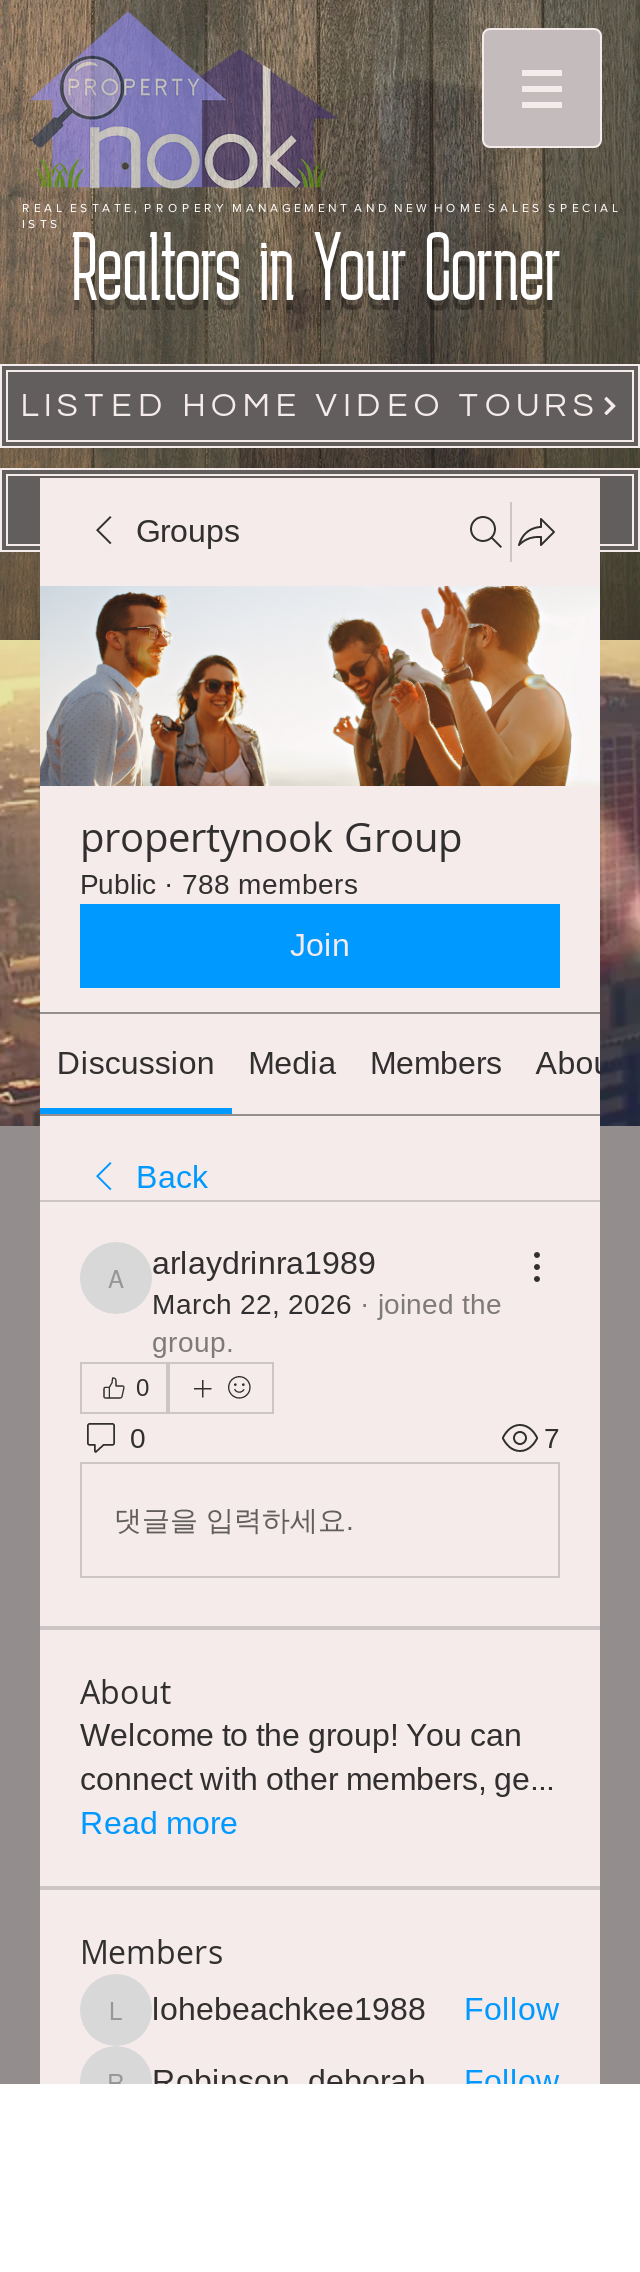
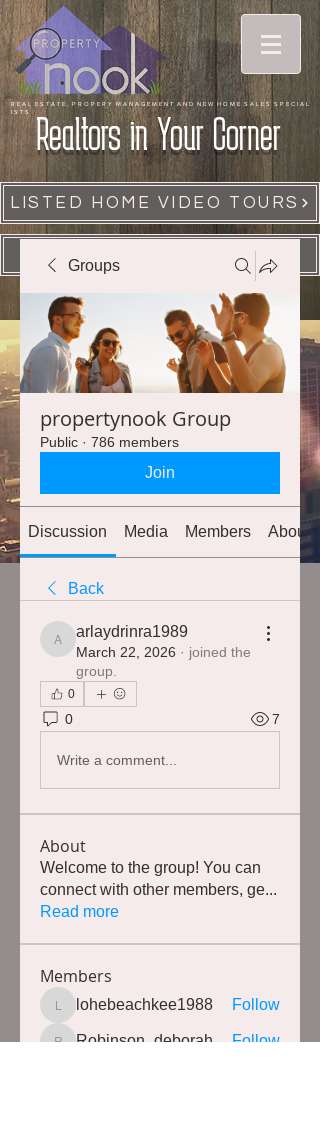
[80,868,358,900] Public · 788 members -> [40,434,179,450] Public · 786 members
[114,1503,354,1535] 댓글을 입력하세요. -> [57,751,177,767] Write a comment...

